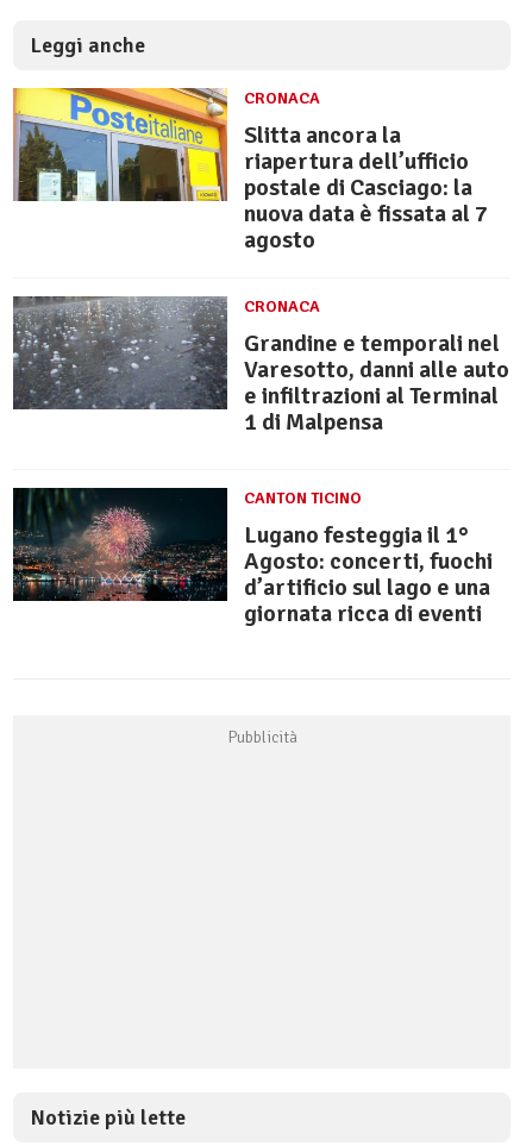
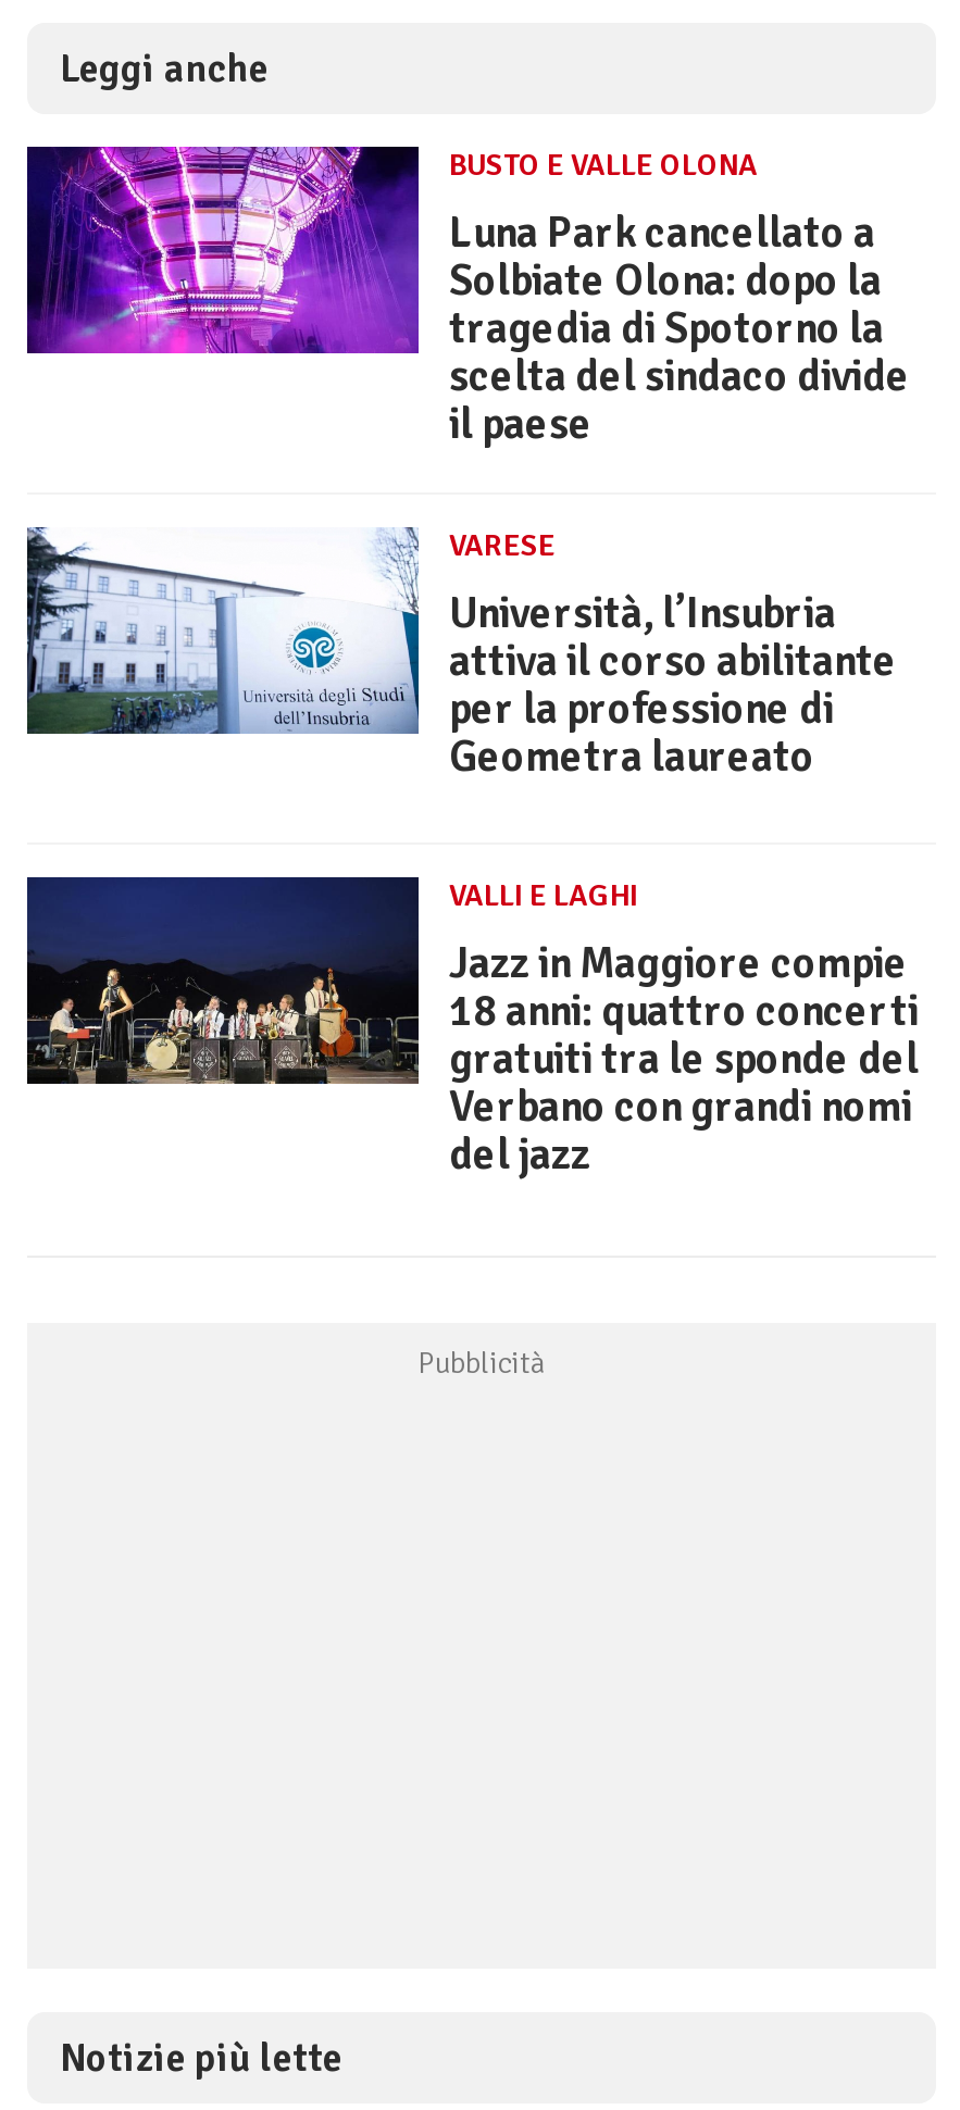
[12,87,488,255] [image] | CRONACA | Slitta ancora la | riapertura dell’ufficio | postale di Casciago: la | nuova data è fissata al 7 | agosto -> [25,145,910,451] [image] | BUSTO E VALLE OLONA | Luna Park cancellato a | Solbiate Olona: dopo la | tragedia di Spotorno la | scelta del sindaco divide | il paese
[13,295,509,437] [image] | CRONACA | Grandine e temporali nel | Varesotto, danni alle auto | e infiltrazioni al Terminal | 1 di Malpensa -> [27,527,897,784] [image] | VARESE | Università, l’Insubria | attiva il corso abilitante | per la professione di | Geometra laureato
[13,487,493,628] [image] | CANTON TICINO | Lugano festeggia il 1° | Agosto: concerti, fuochi | d’artificio sul lago e una | giornata ricca di eventi -> [27,877,919,1182] [image] | VALLI E LAGHI | Jazz in Maggiore compie | 18 anni: quattro concerti | gratuiti tra le sponde del | Verbano con grandi nomi | del jazz

